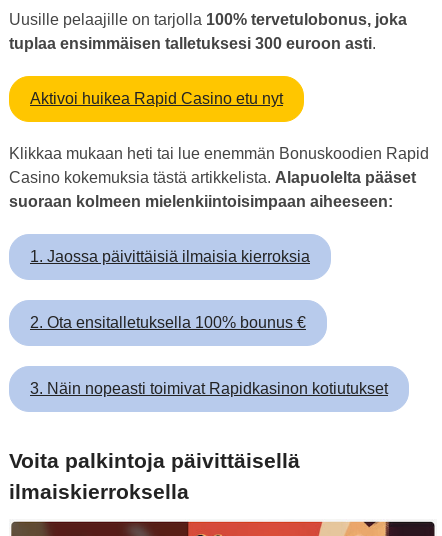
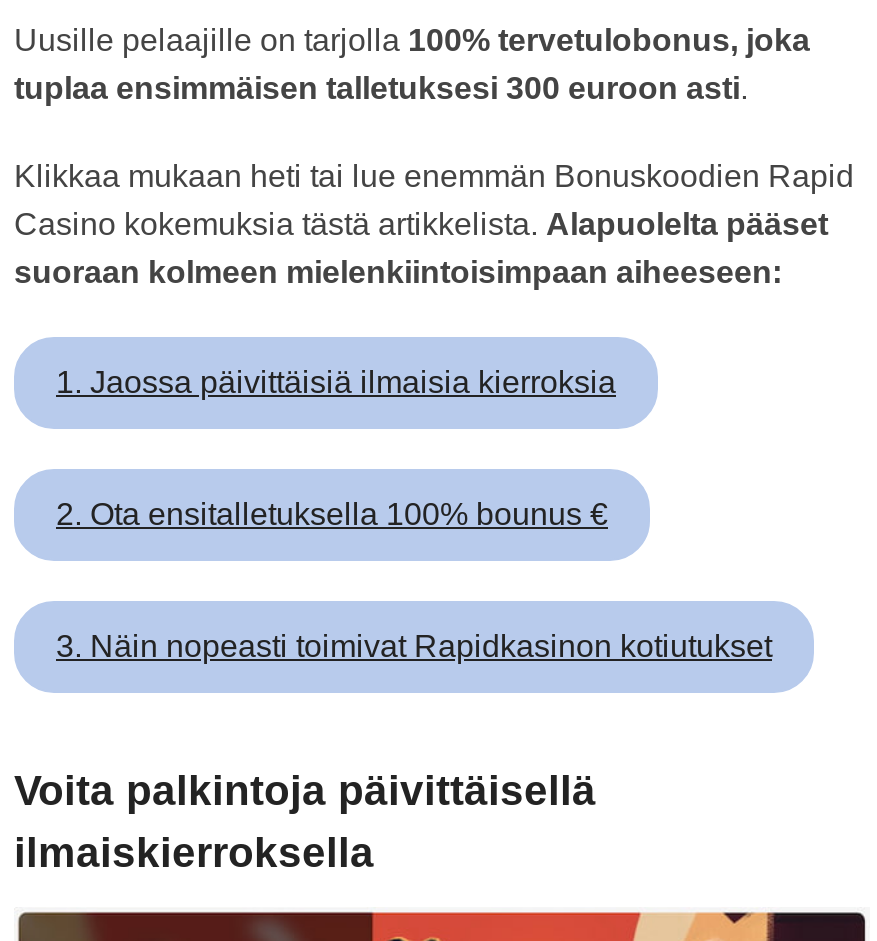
[30,90,283,107] Aktivoi huikea Rapid Casino etu nyt -> none

